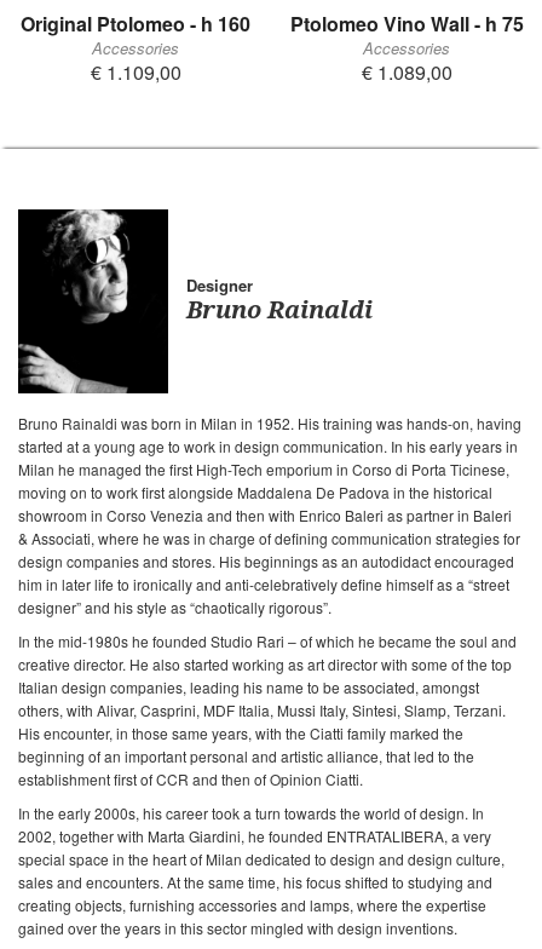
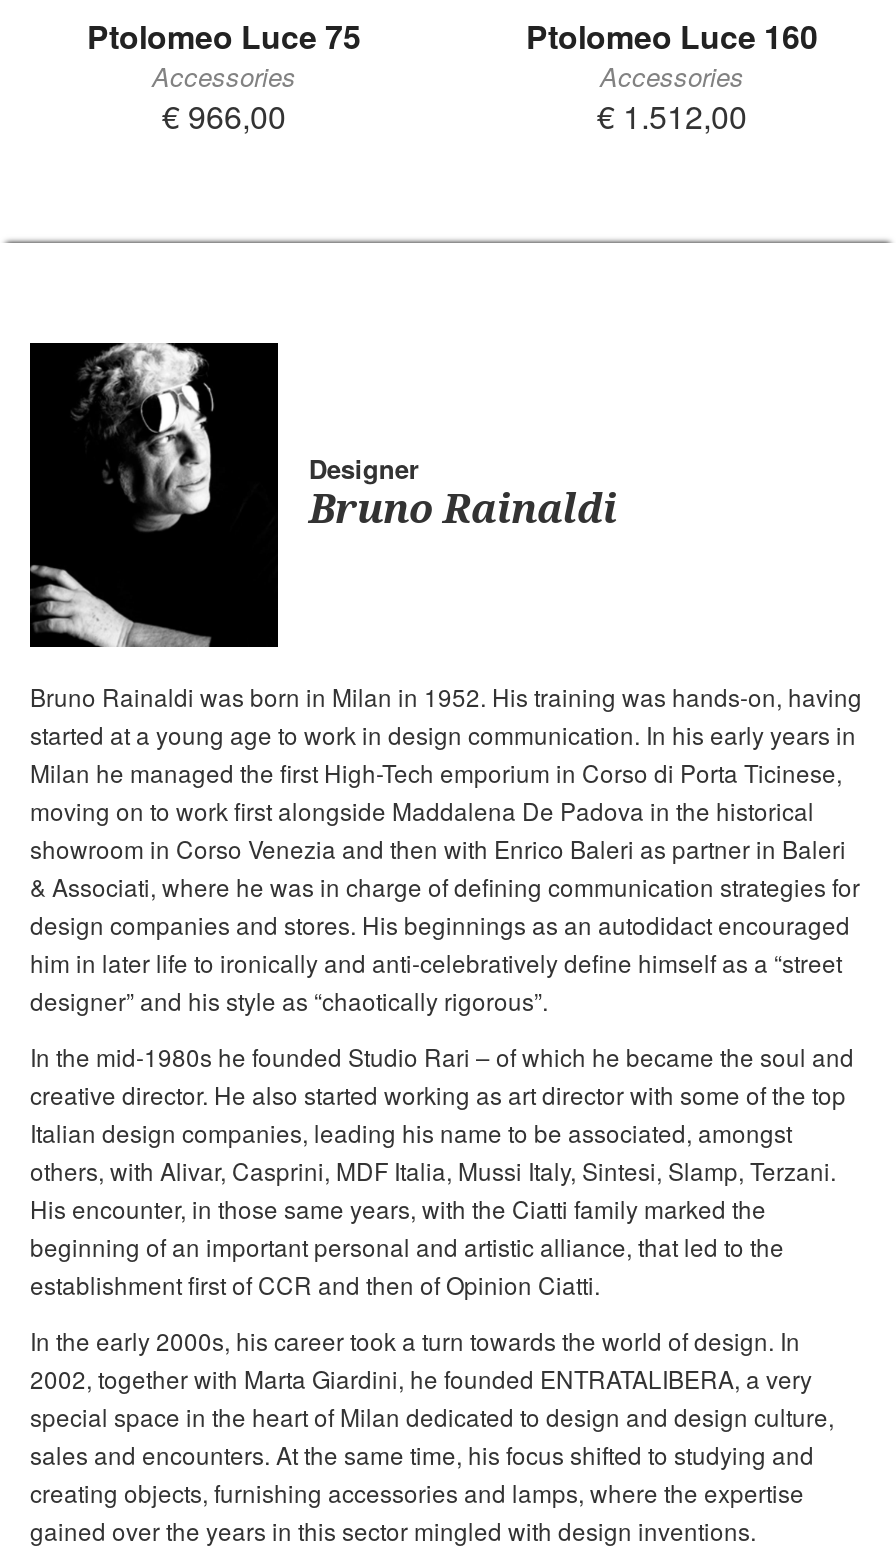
[21,10,250,38] Original Ptolomeo - h 160 -> [87,14,361,60] Ptolomeo Luce 75
[290,10,523,38] Ptolomeo Vino Wall - h 75 -> [526,14,818,60] Ptolomeo Luce 160
[90,58,181,86] € 1.109,00 -> [162,94,286,140] € 966,00
[361,58,452,86] € 1.089,00 -> [597,94,747,140] € 1.512,00

